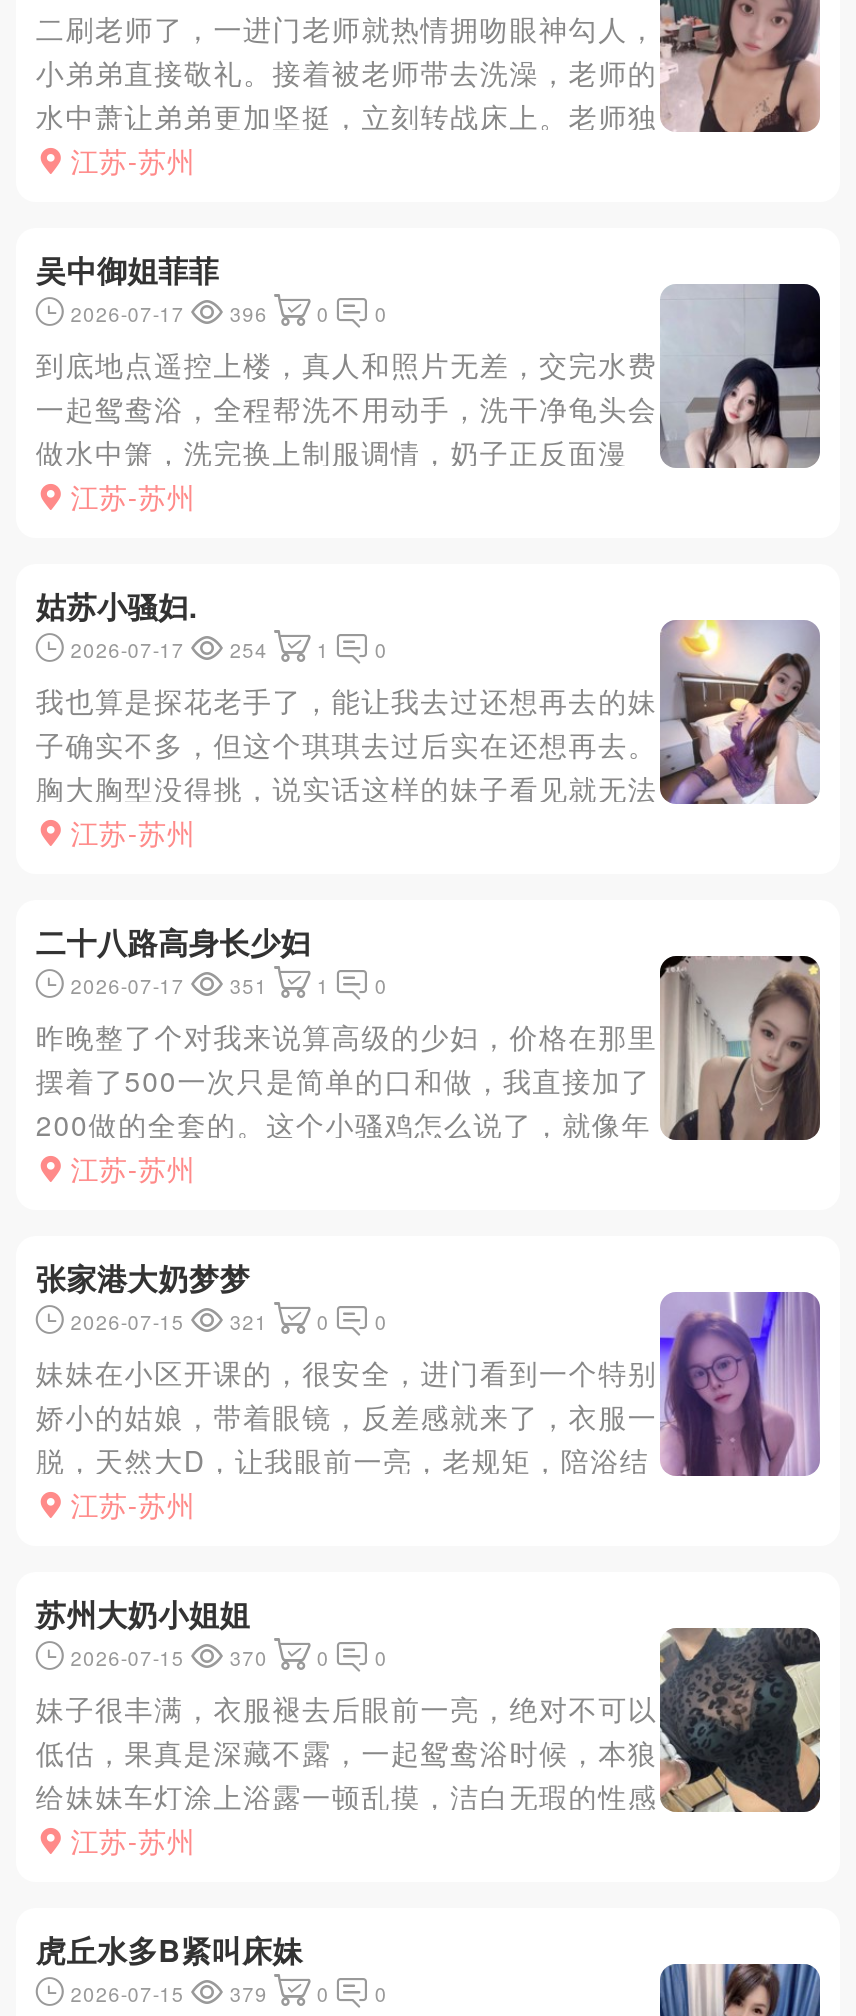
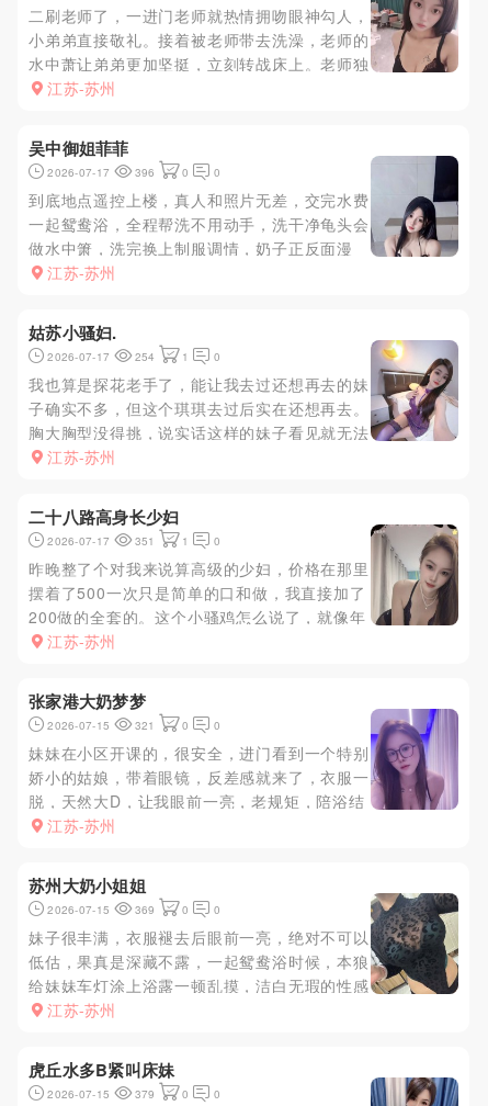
[70,1644,387,1672] 2026-07-15 370 0 0 -> [47,902,221,917] 2026-07-15 369 0 0

